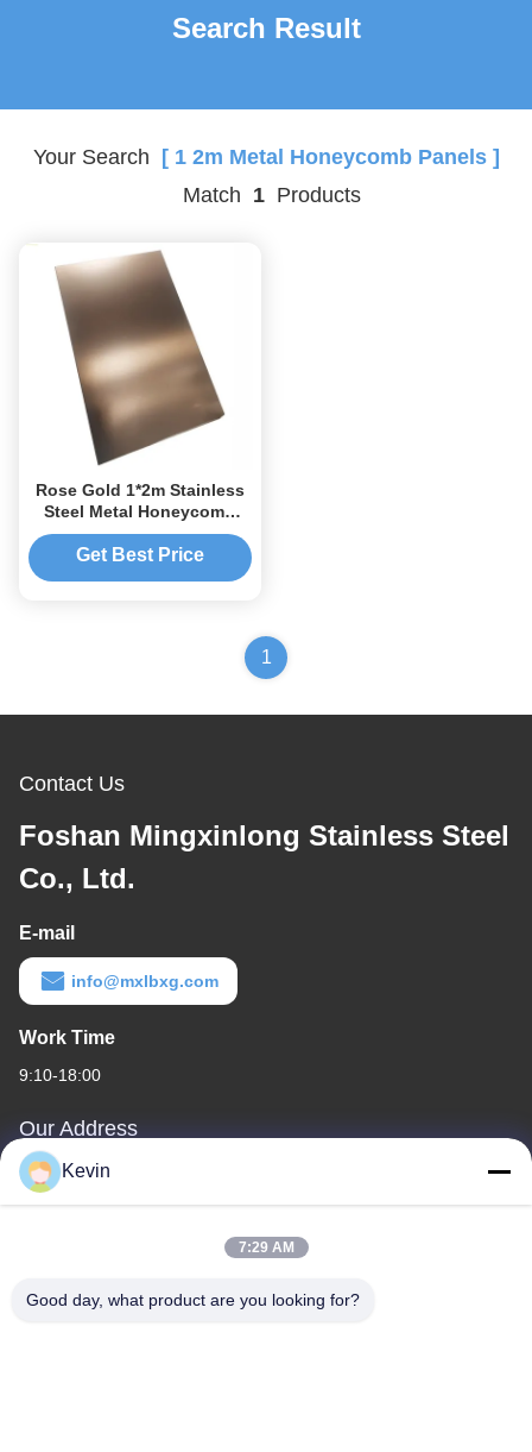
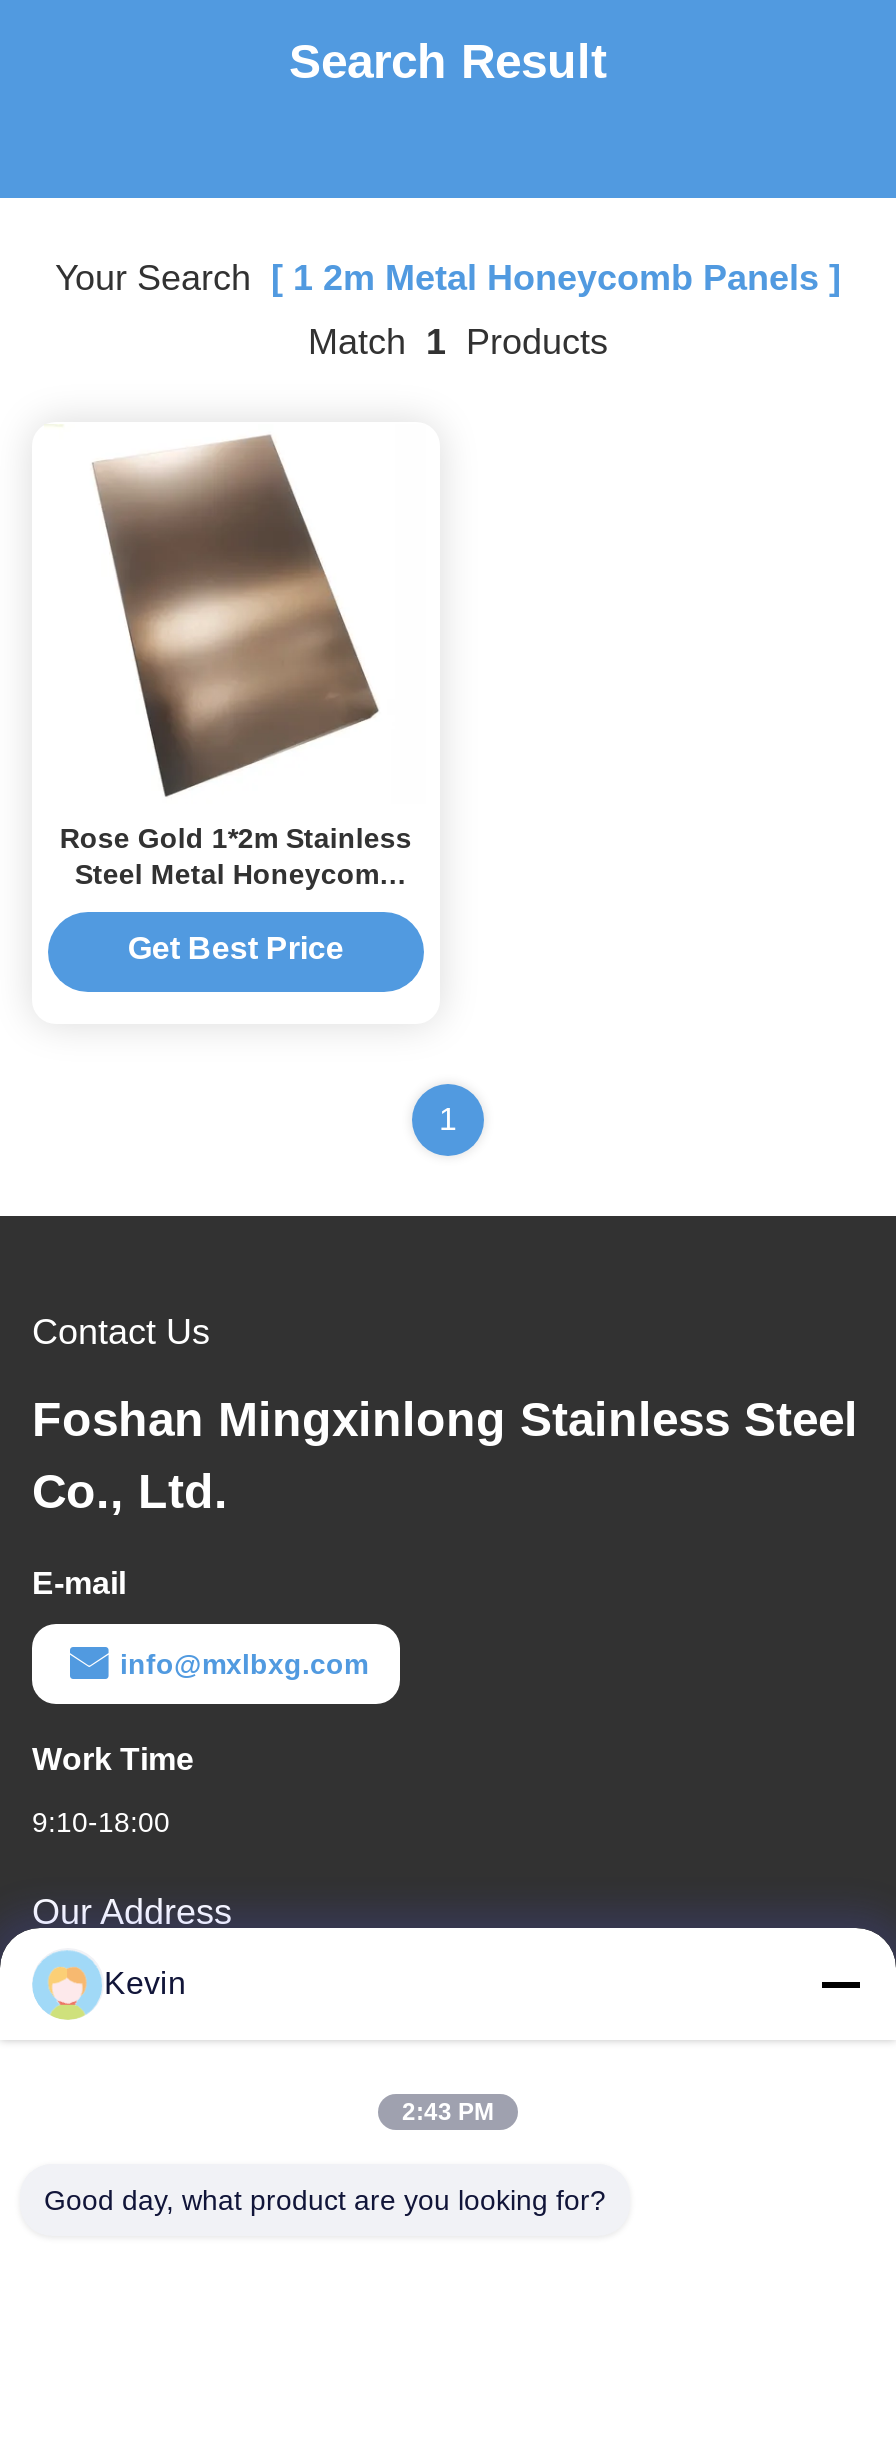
[238,1239,294,1256] 7:29 AM -> [402,2098,494,2126] 2:43 PM

